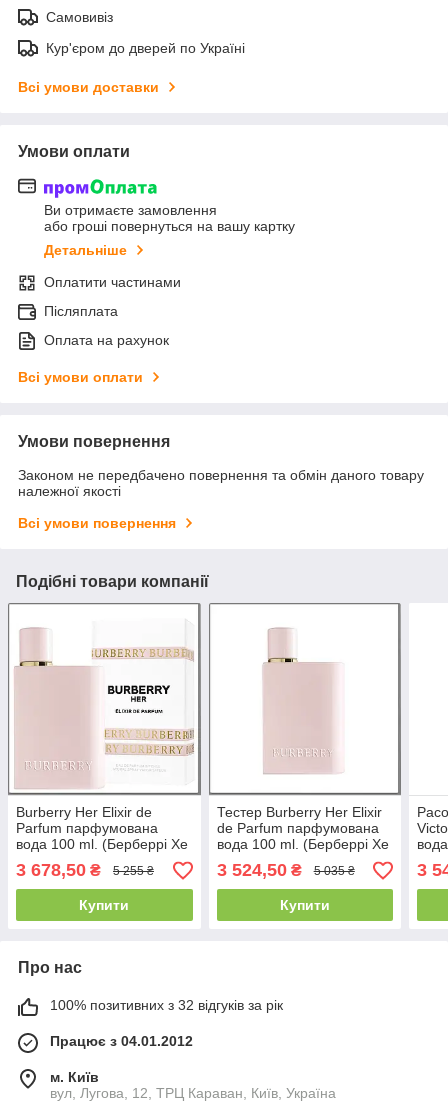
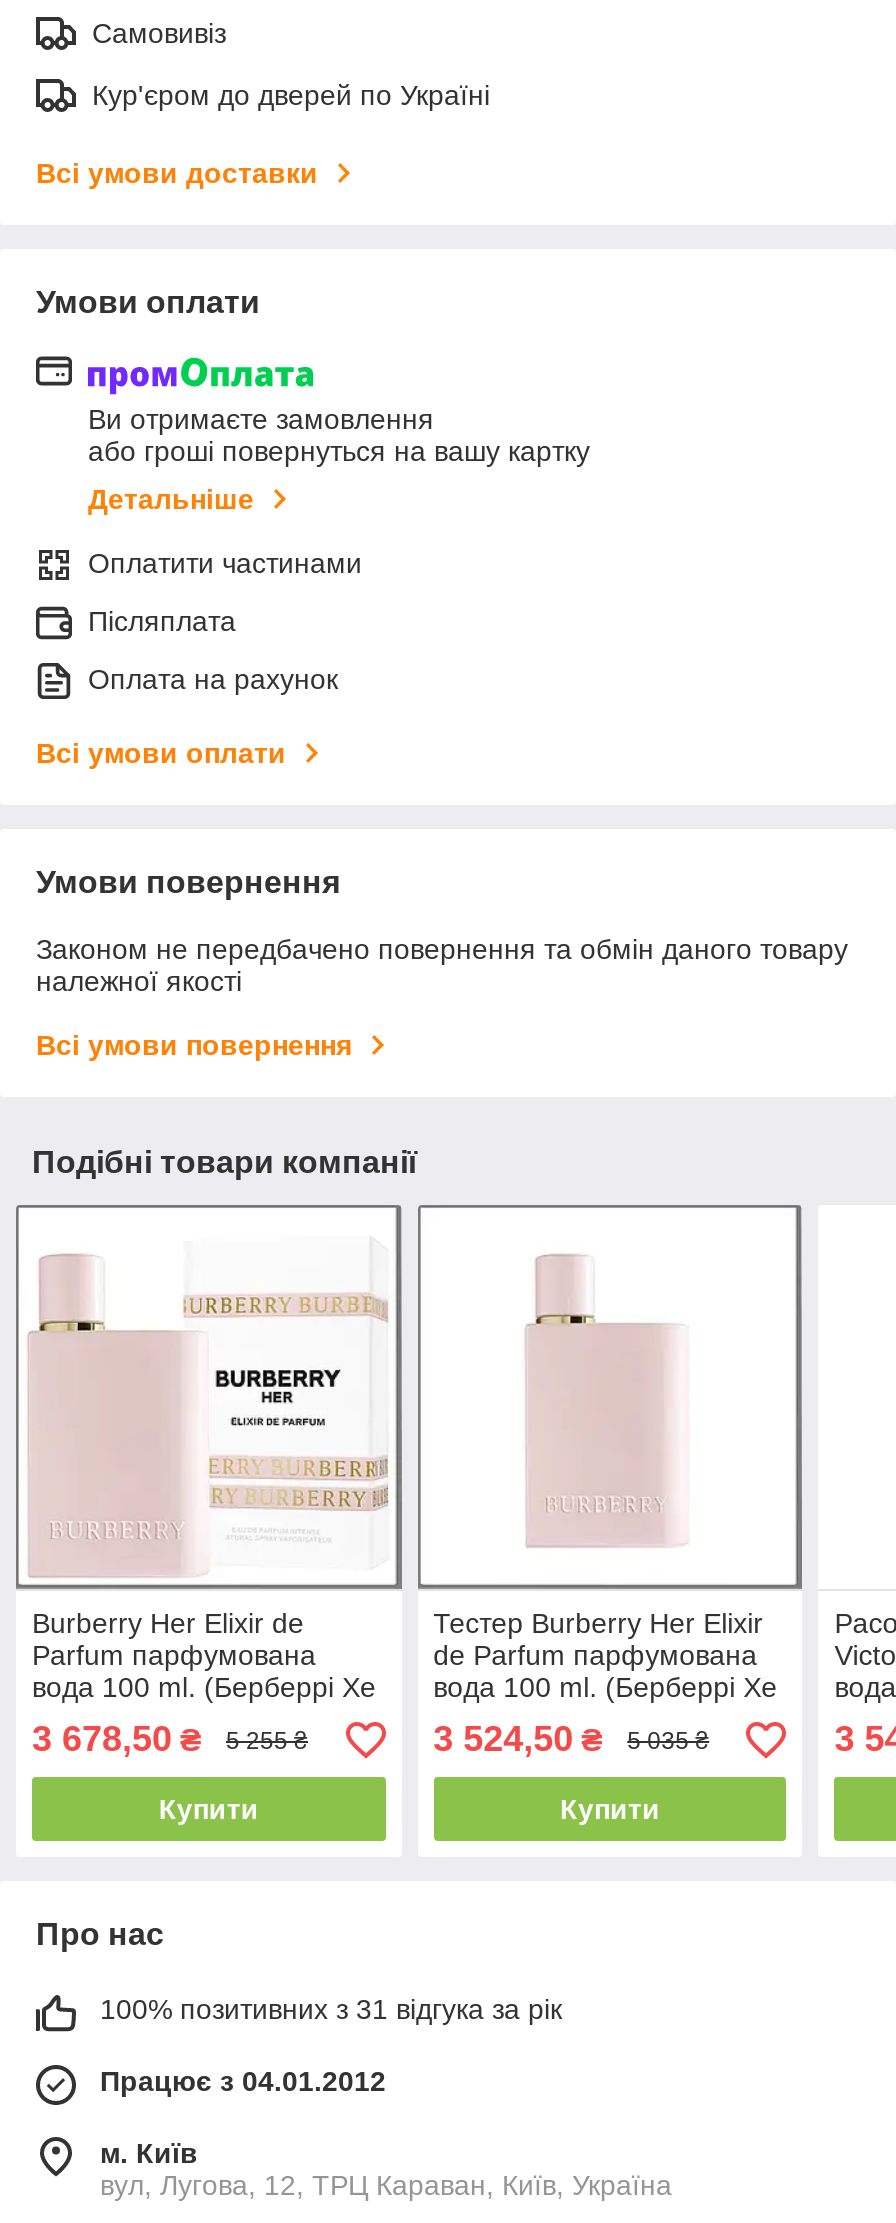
[50,997,283,1013] 100% позитивних з 32 відгуків за рік -> [100,1994,562,2026] 100% позитивних з 31 відгука за рік

